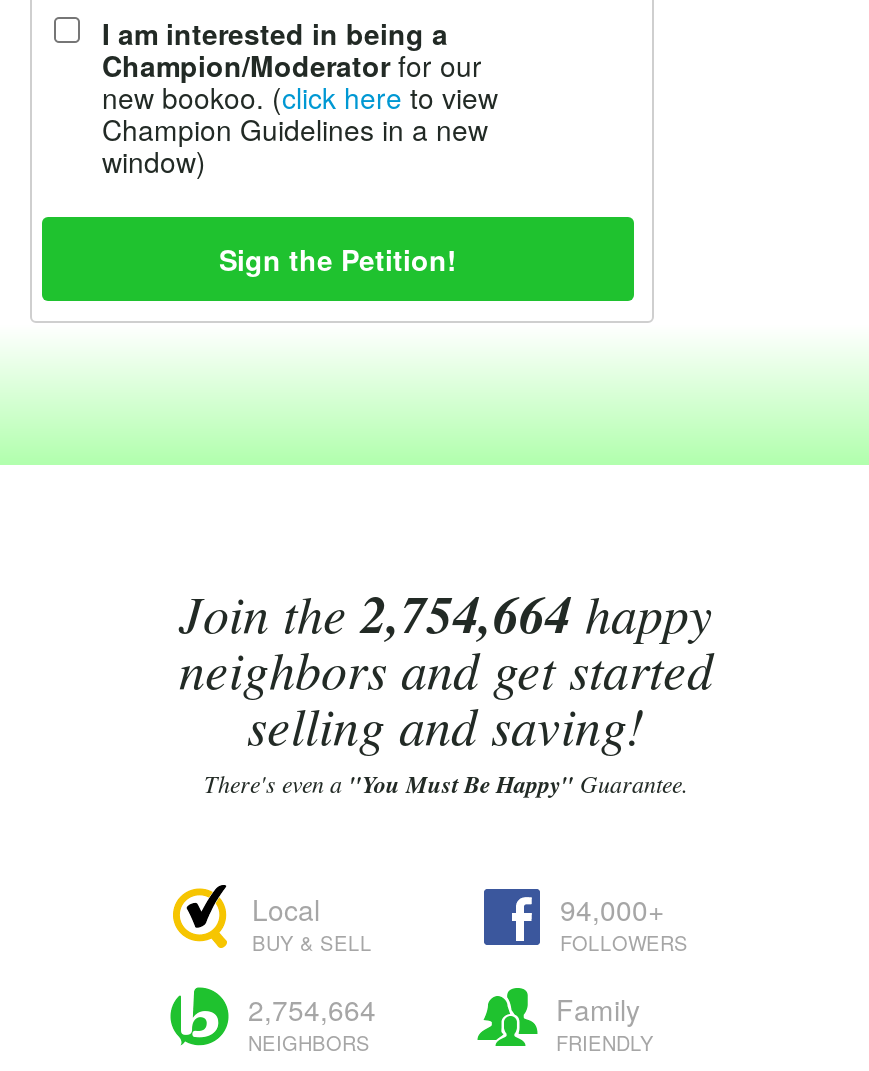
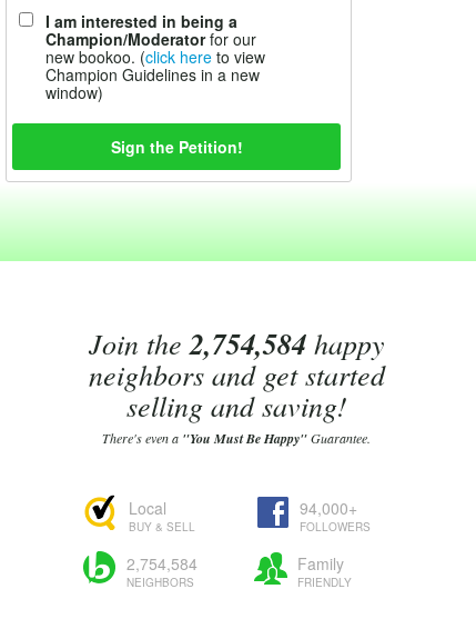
[179,577,713,649] Join the 2,754,664 happy -> [88,323,384,363] Join the 2,754,584 happy
[248,989,376,1029] 2,754,664 -> [126,552,198,575] 2,754,584

